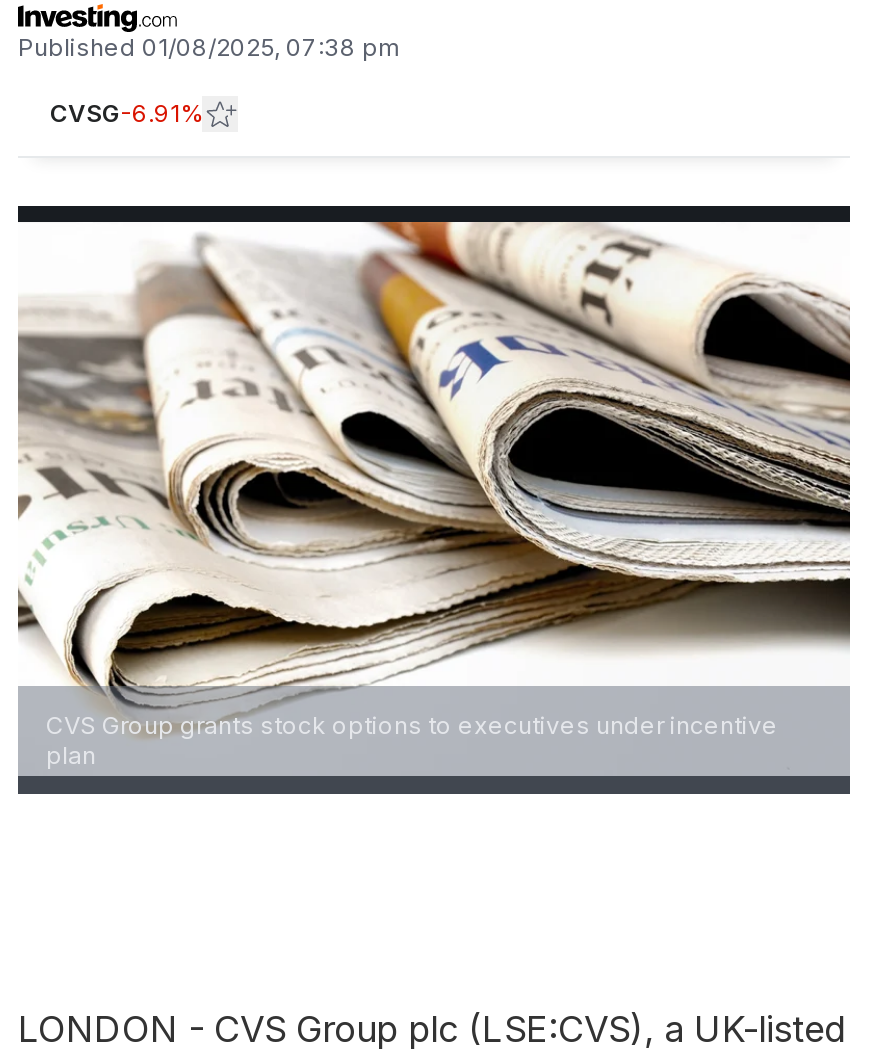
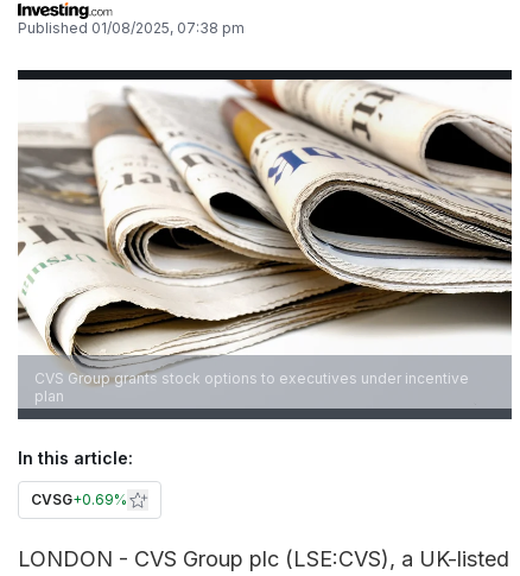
[50,98,202,128] CVSG-6.91% -> none
none -> [18,447,133,508] In this article: | CVSG+0.69%

